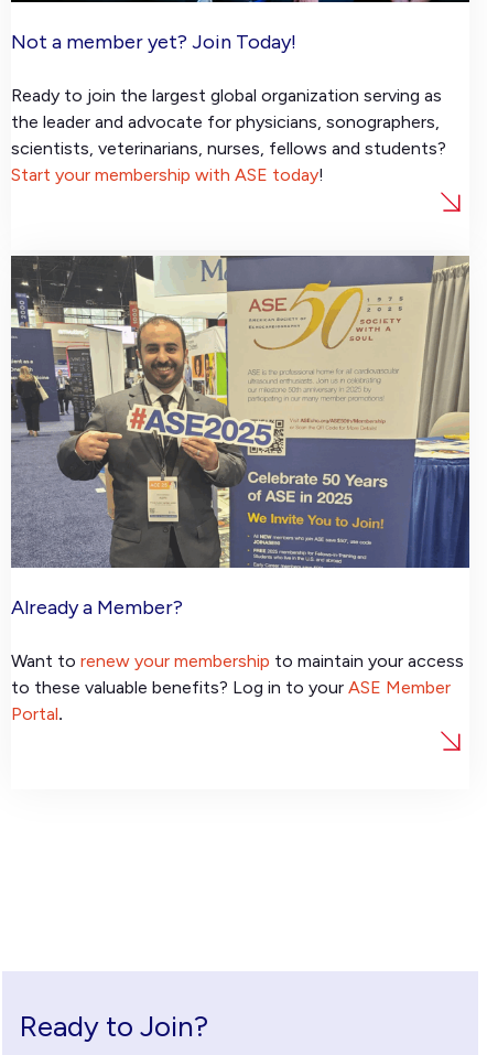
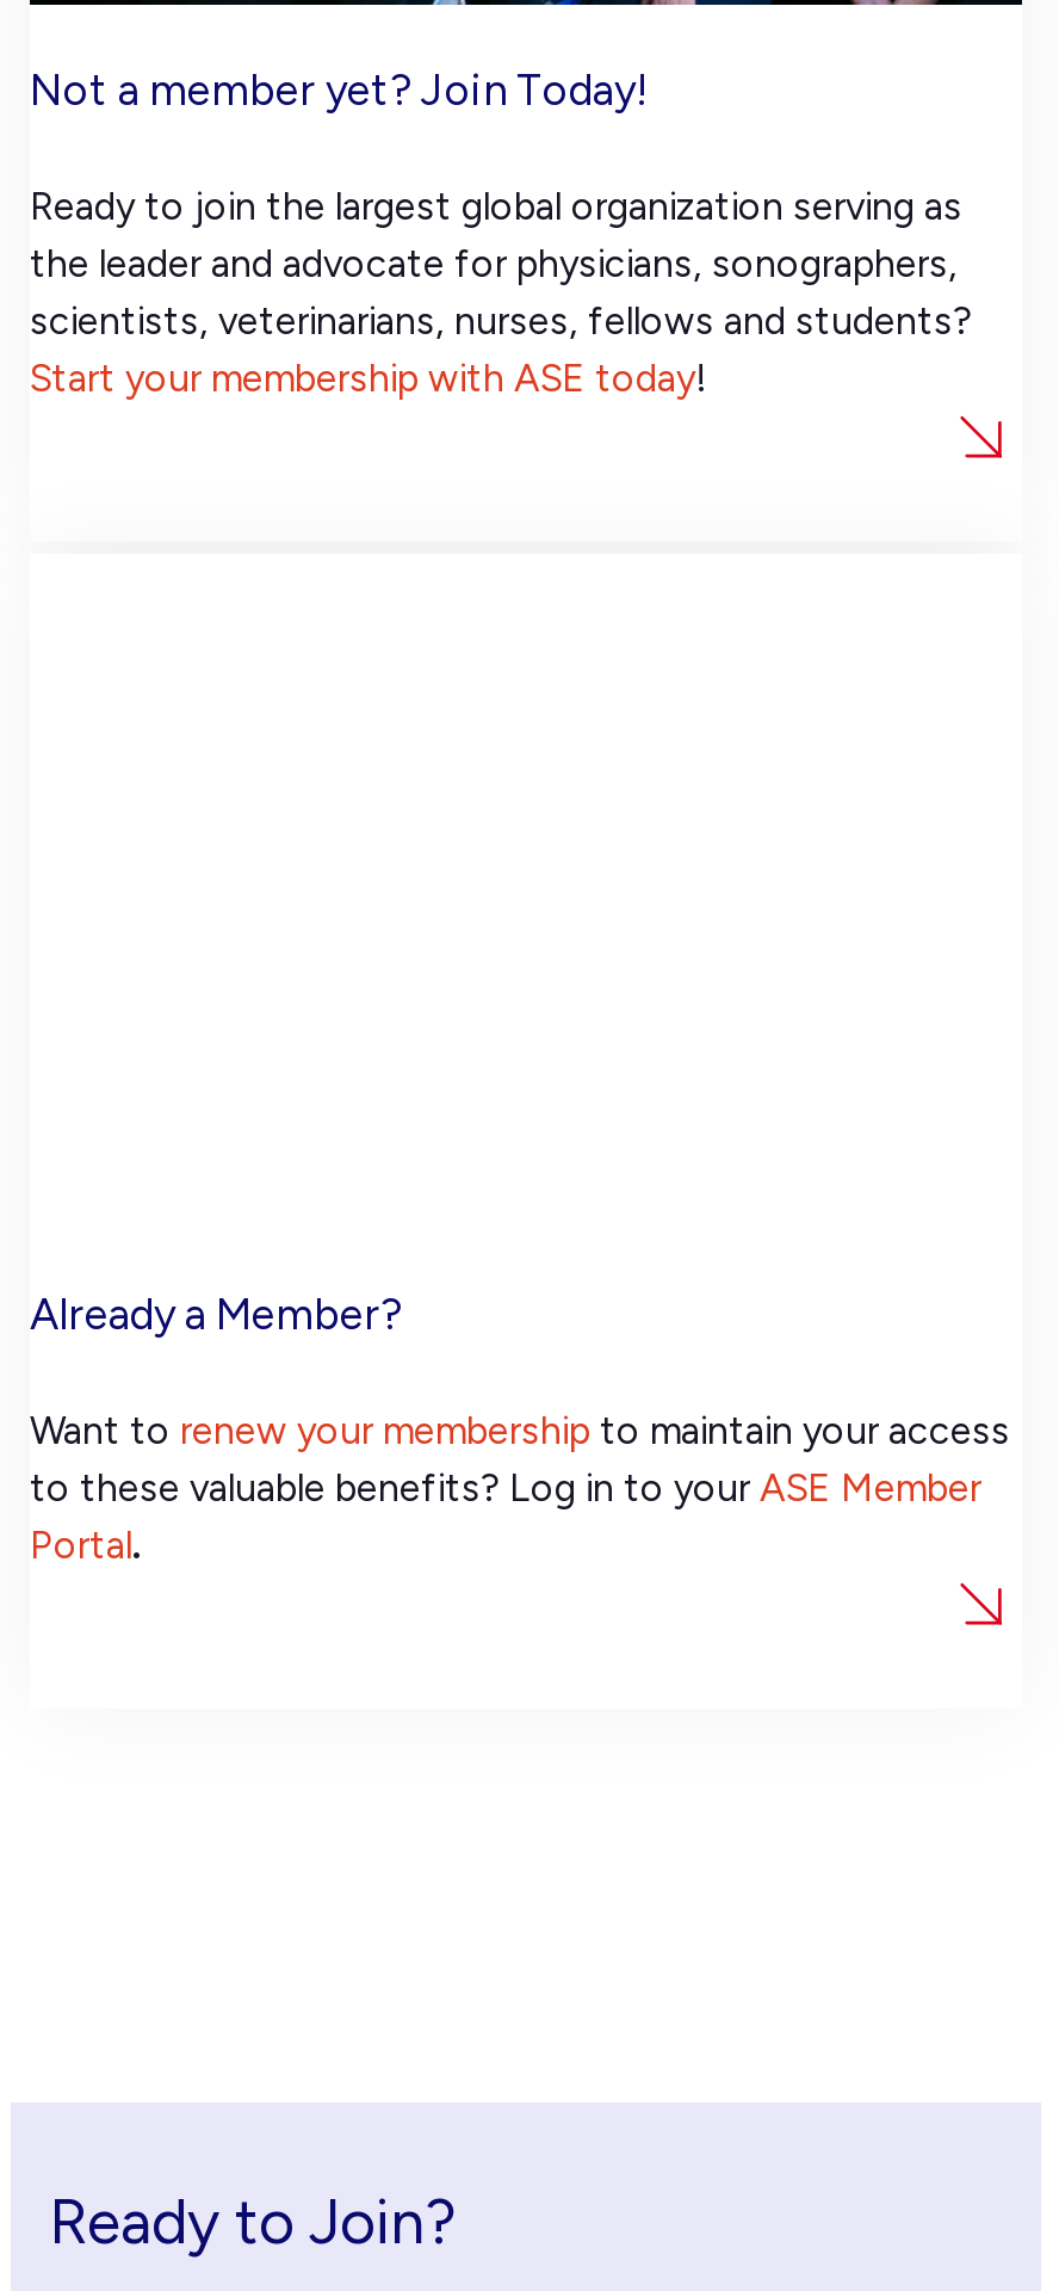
[10,255,470,569] [image] -> none

